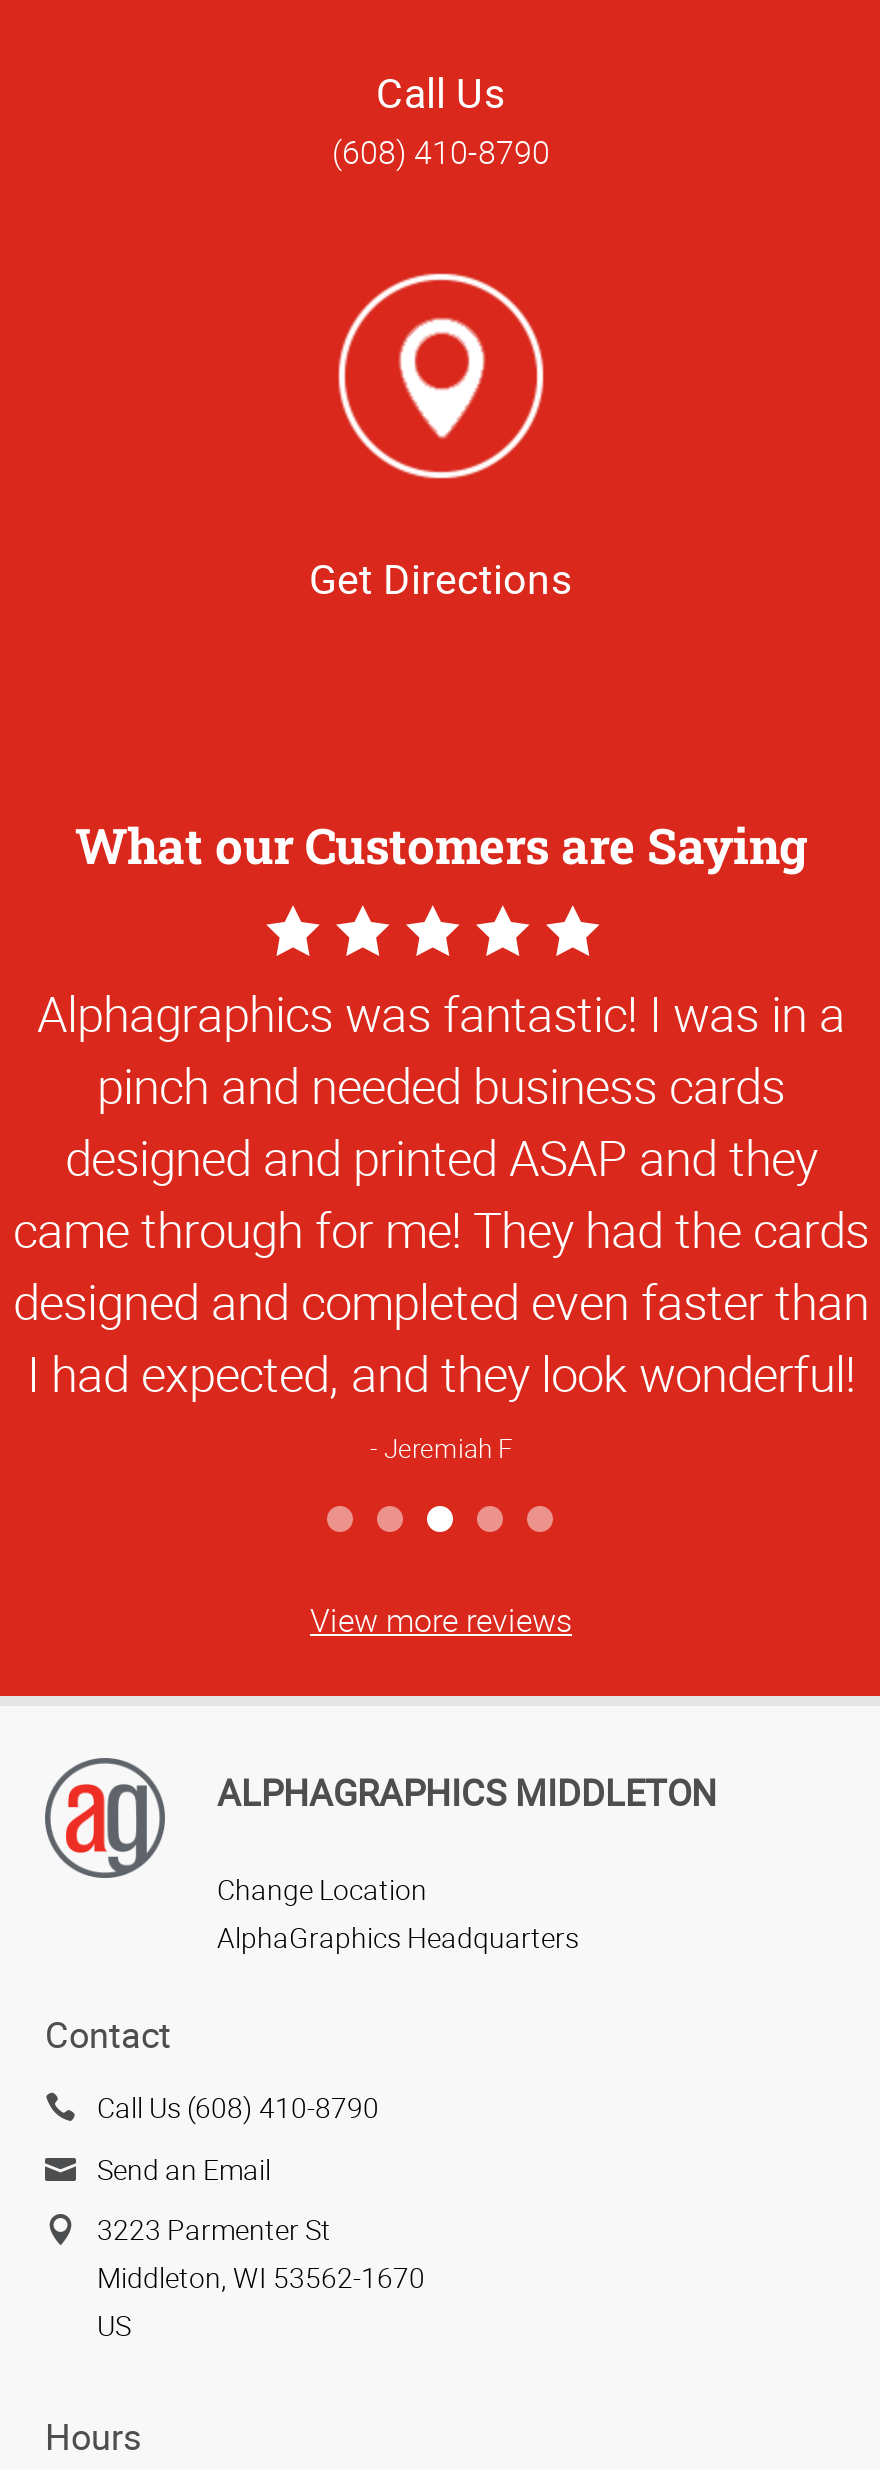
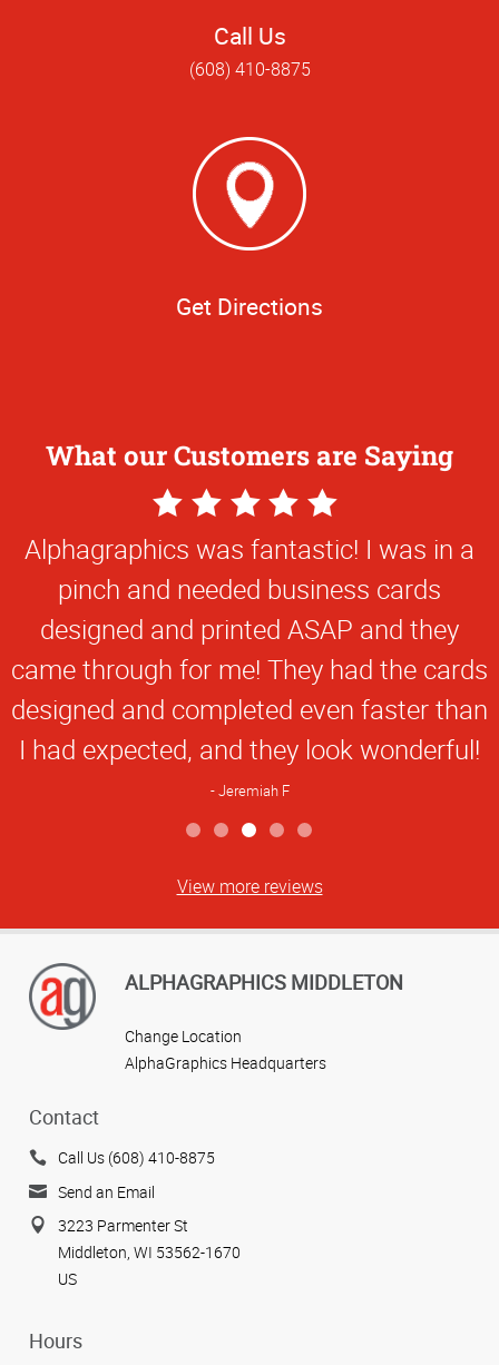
[332,131,550,175] (608) 410-8790 -> [189,57,310,82] (608) 410-8875
[97,2089,379,2127] Call Us (608) 410-8790 -> [58,1147,215,1168] Call Us (608) 410-8875

